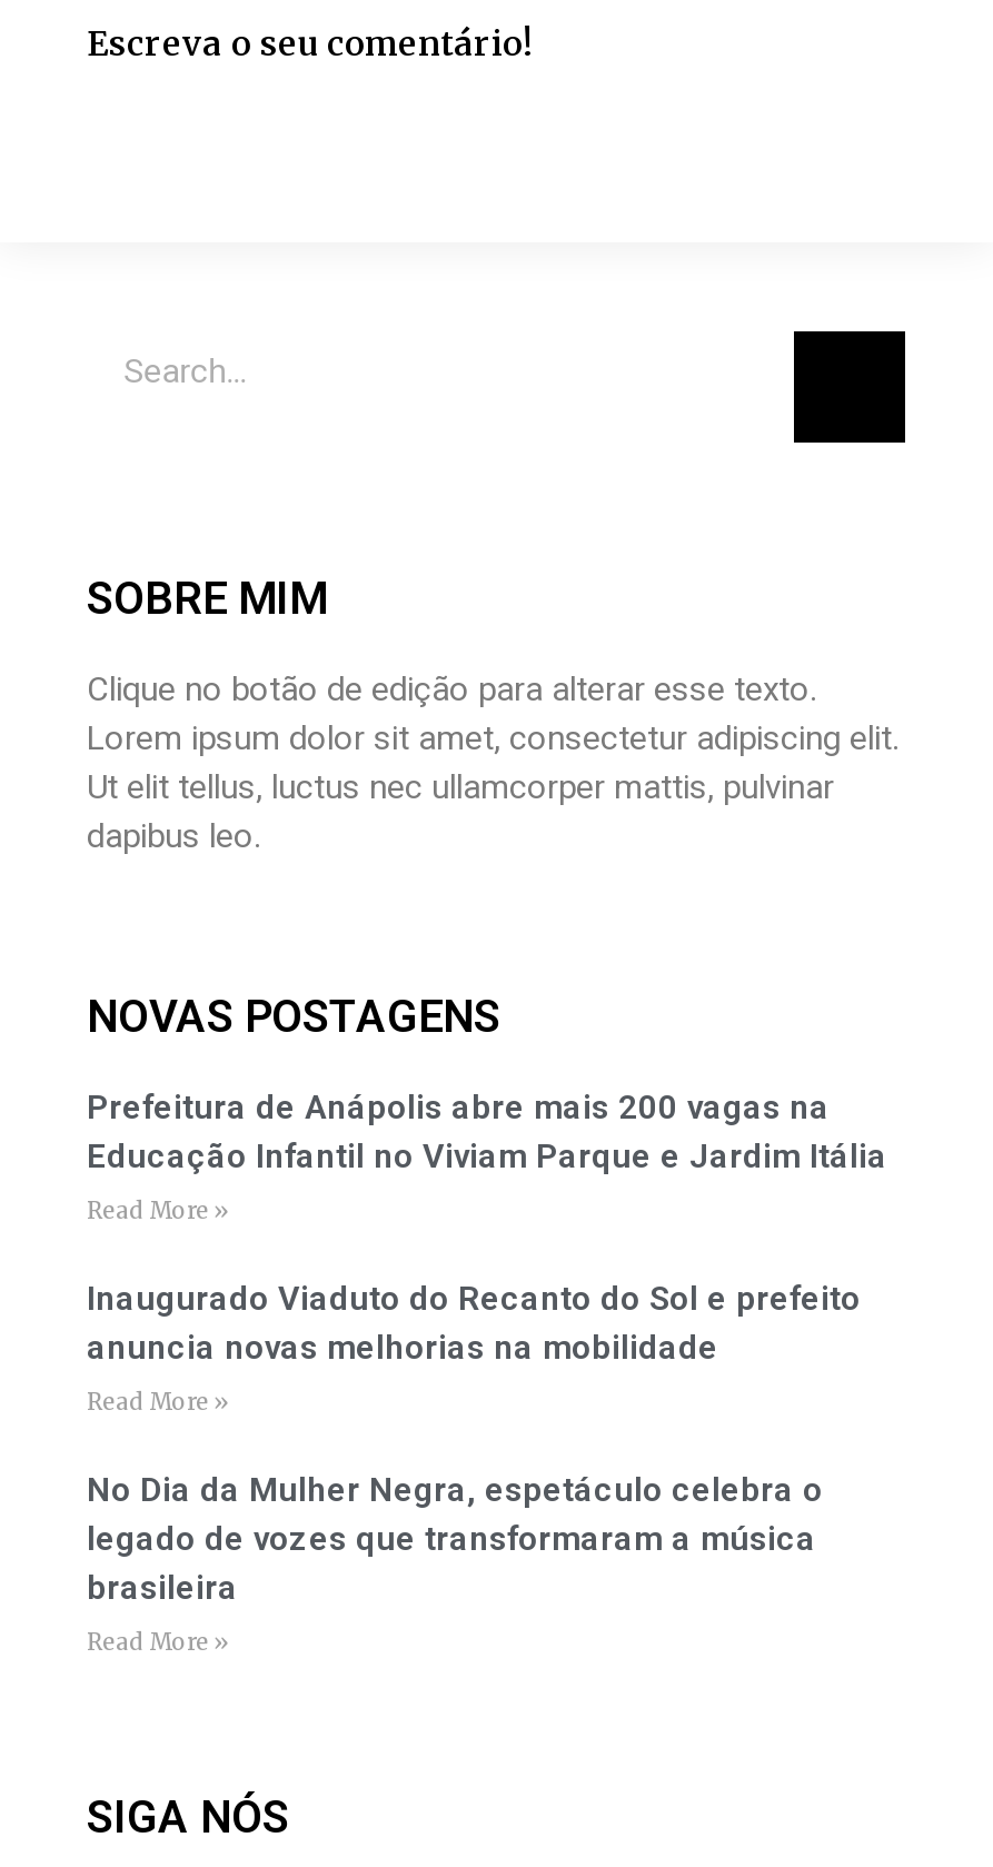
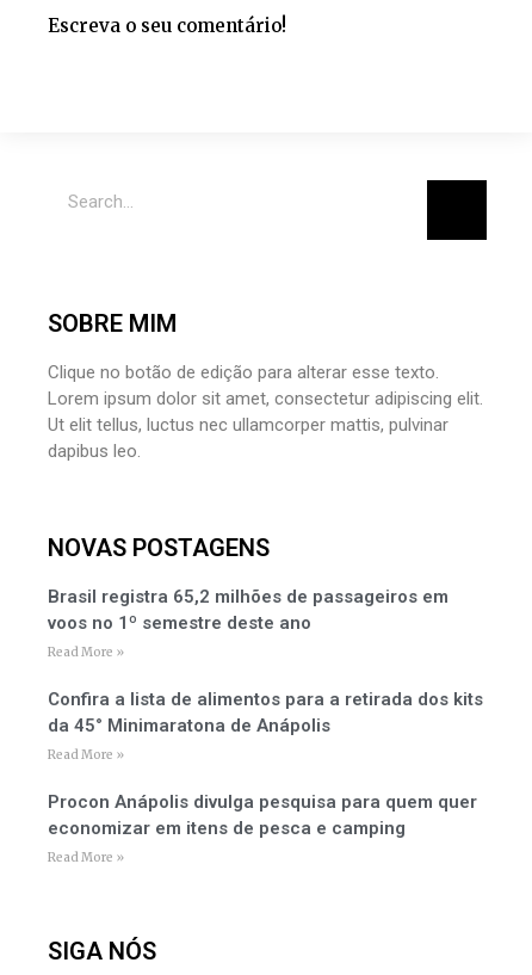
[87,1088,887,1176] Prefeitura de Anápolis abre mais 200 vagas na | Educação Infantil no Viviam Parque e Jardim Itália -> [48,585,449,633] Brasil registra 65,2 milhões de passageiros em | voos no 1º semestre deste ano
[87,1279,861,1368] Inaugurado Viaduto do Recanto do Sol e prefeito | anuncia novas melhorias na mobilidade -> [48,688,483,736] Confira a lista de alimentos para a retirada dos kits | da 45° Minimaratona de Anápolis
[87,1470,823,1608] No Dia da Mulher Negra, espetáculo celebra o | legado de vozes que transformaram a música | brasileira -> [48,791,477,838] Procon Anápolis divulga pesquisa para quem quer | economizar em itens de pesca e camping

